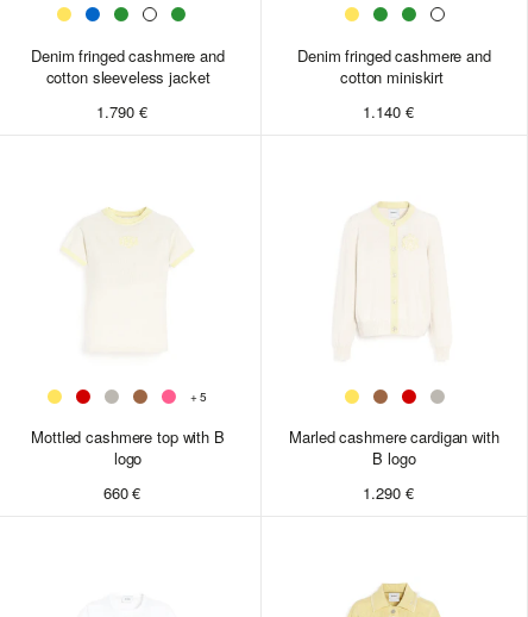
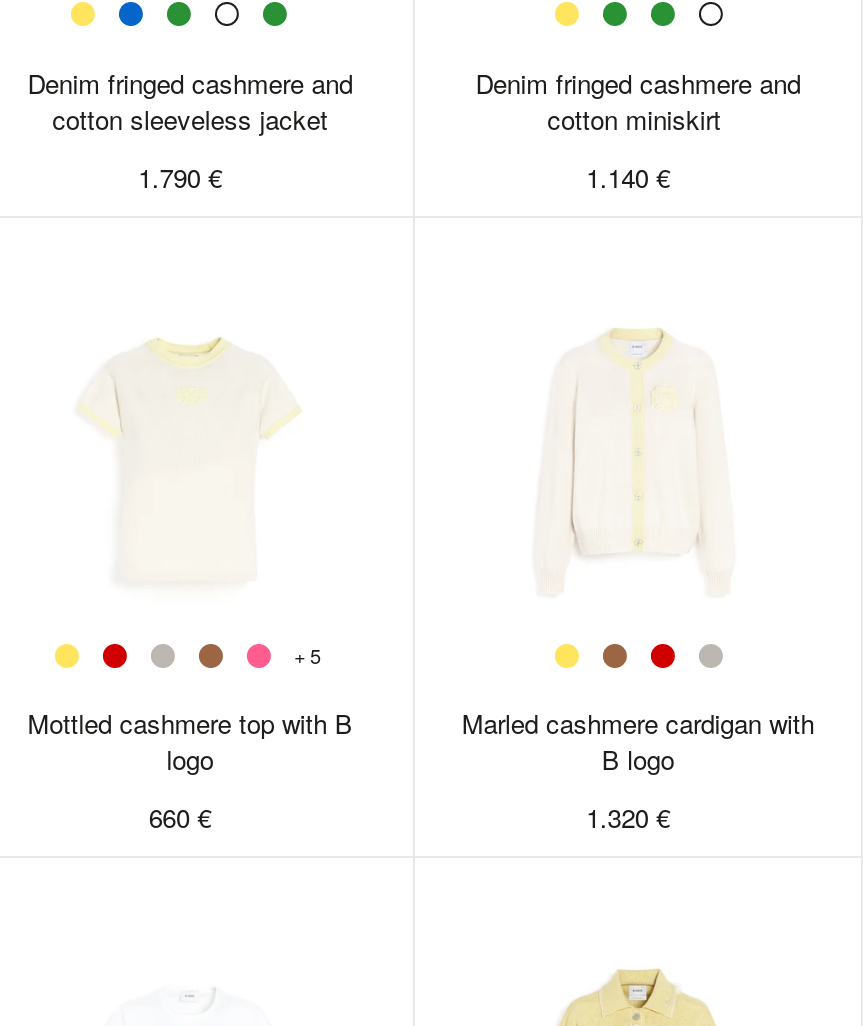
[363,482,413,504] 1.290 € -> [586,799,670,837] 1.320 €

